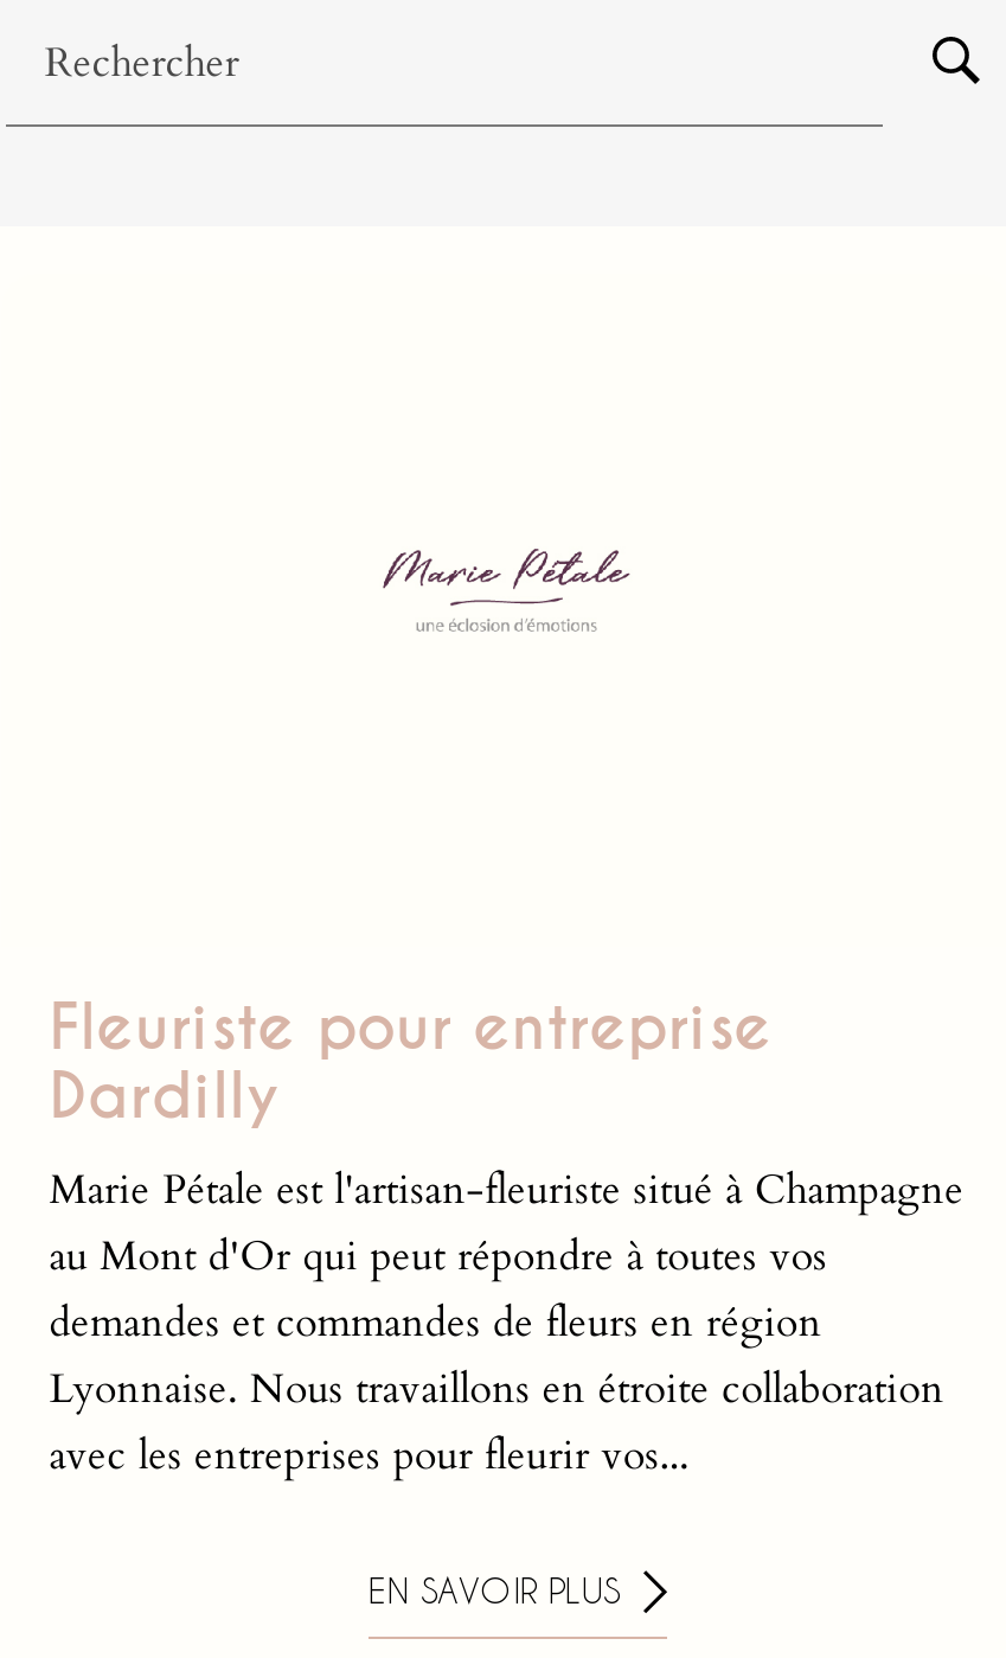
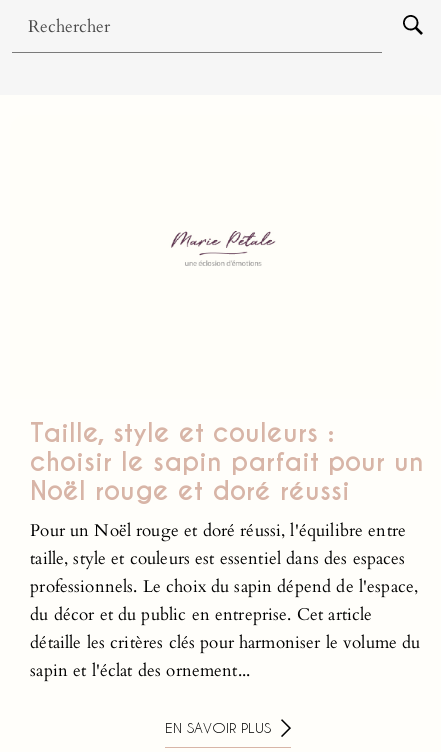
[49,989,964,1482] Fleuriste pour entreprise | Dardilly | Marie Pétale est l'artisan-fleuriste situé à Champagne | au Mont d'Or qui peut répondre à toutes vos | demandes et commandes de fleurs en région | Lyonnaise. Nous travaillons en étroite collaboration | avec les entreprises pour fleurir vos... -> [30,417,424,682] Taille, style et couleurs : | choisir le sapin parfait pour un | Noël rouge et doré réussi | Pour un Noël rouge et doré réussi, l'équilibre entre | taille, style et couleurs est essentiel dans des espaces | professionnels. Le choix du sapin dépend de l'espace, | du décor et du public en entreprise. Cet article | détaille les critères clés pour harmoniser le volume du | sapin et l'éclat des ornement...

